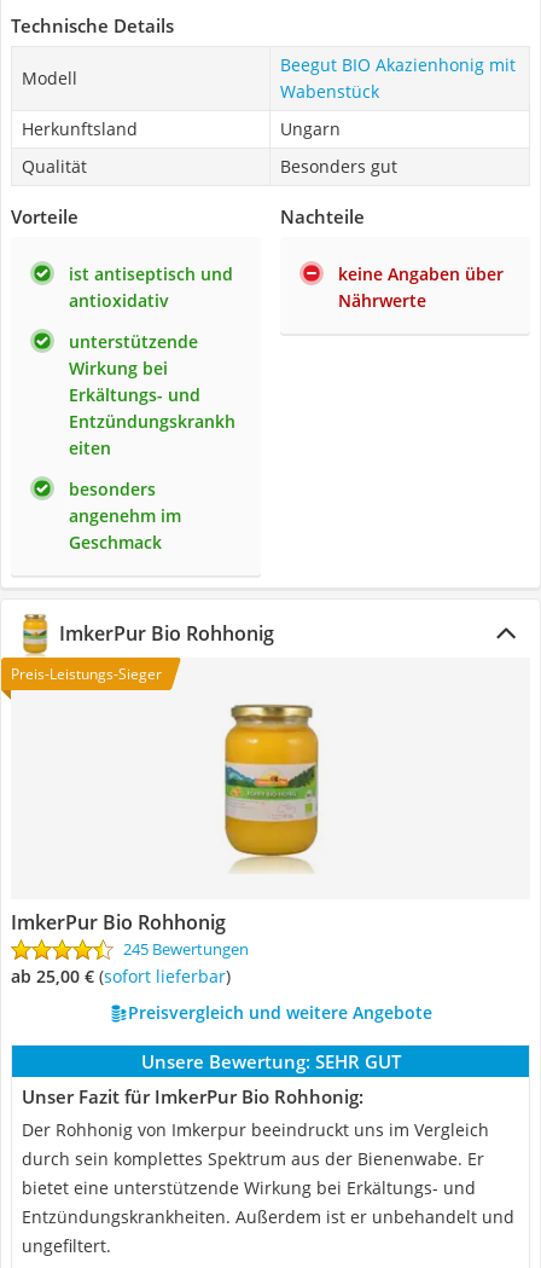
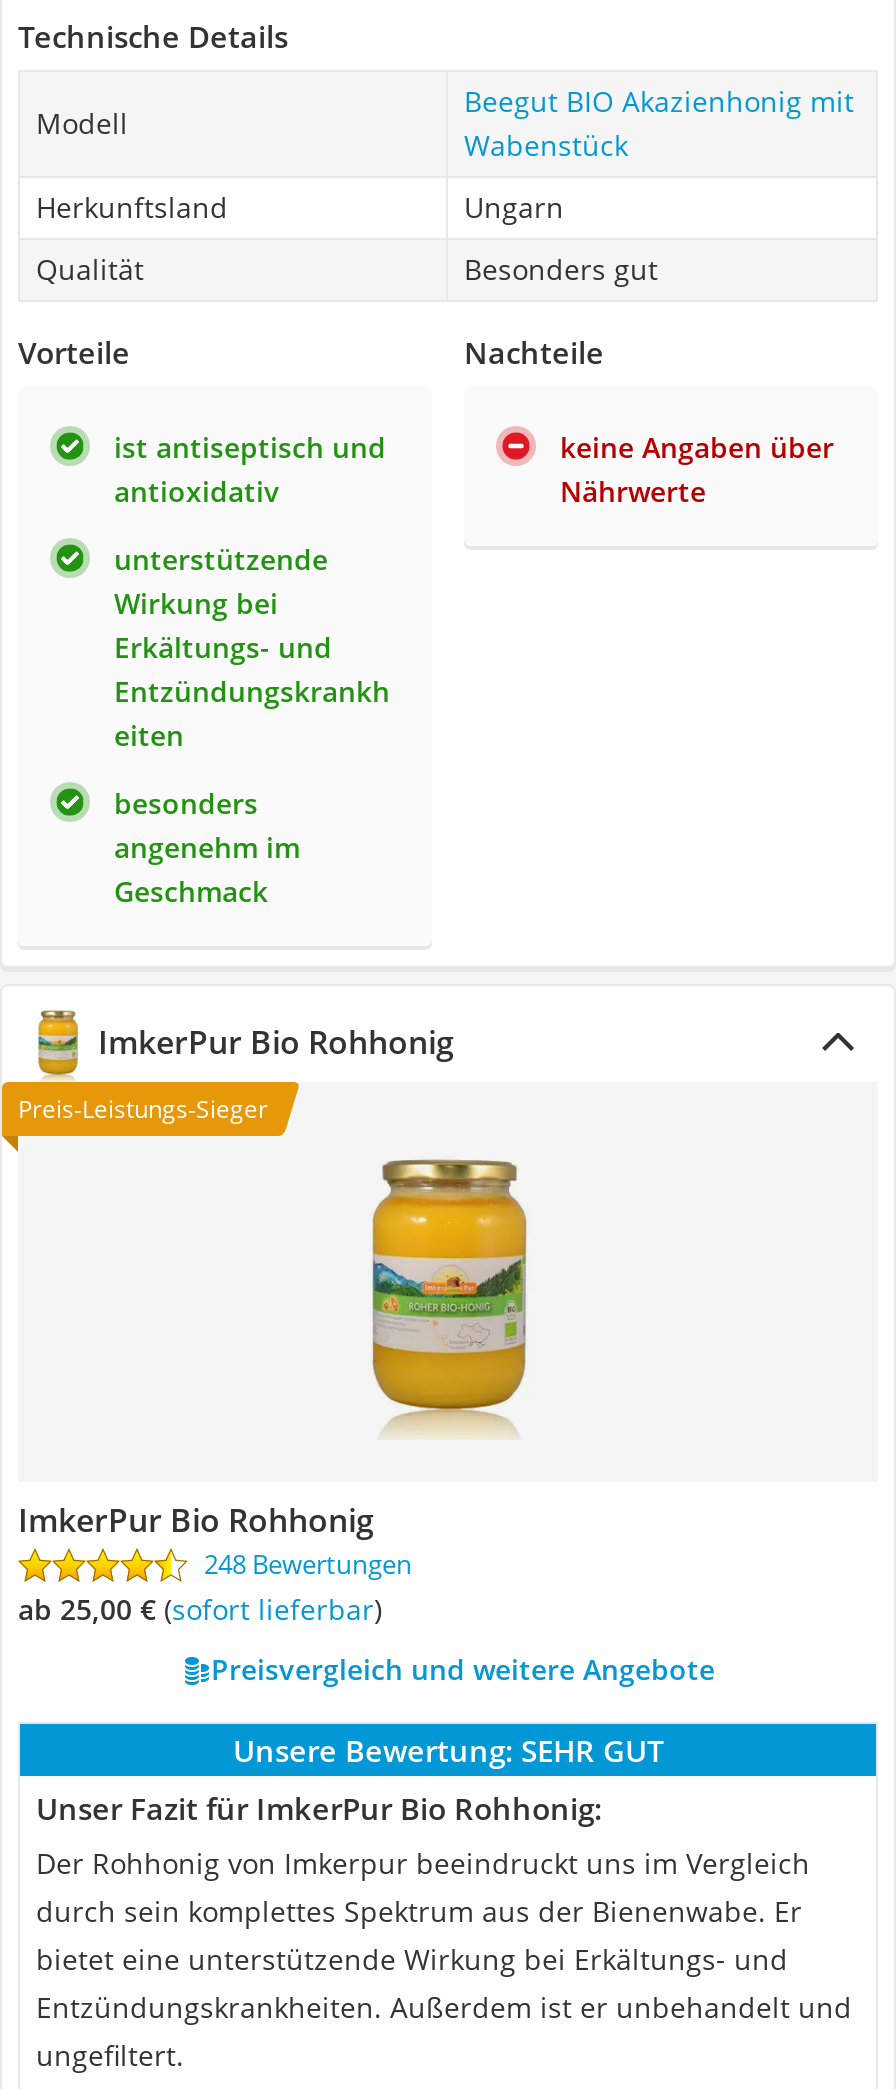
[123,938,249,960] 245 Bewertungen -> [204,1546,412,1582] 248 Bewertungen

